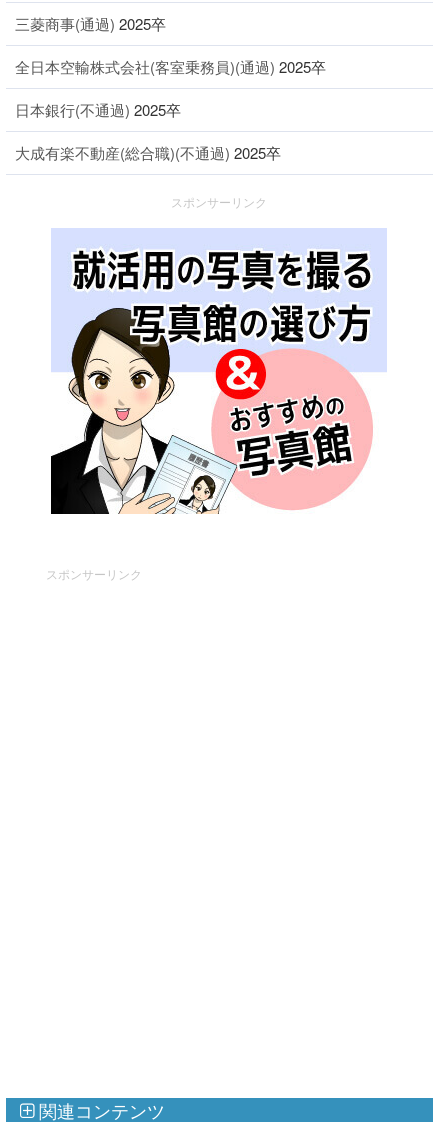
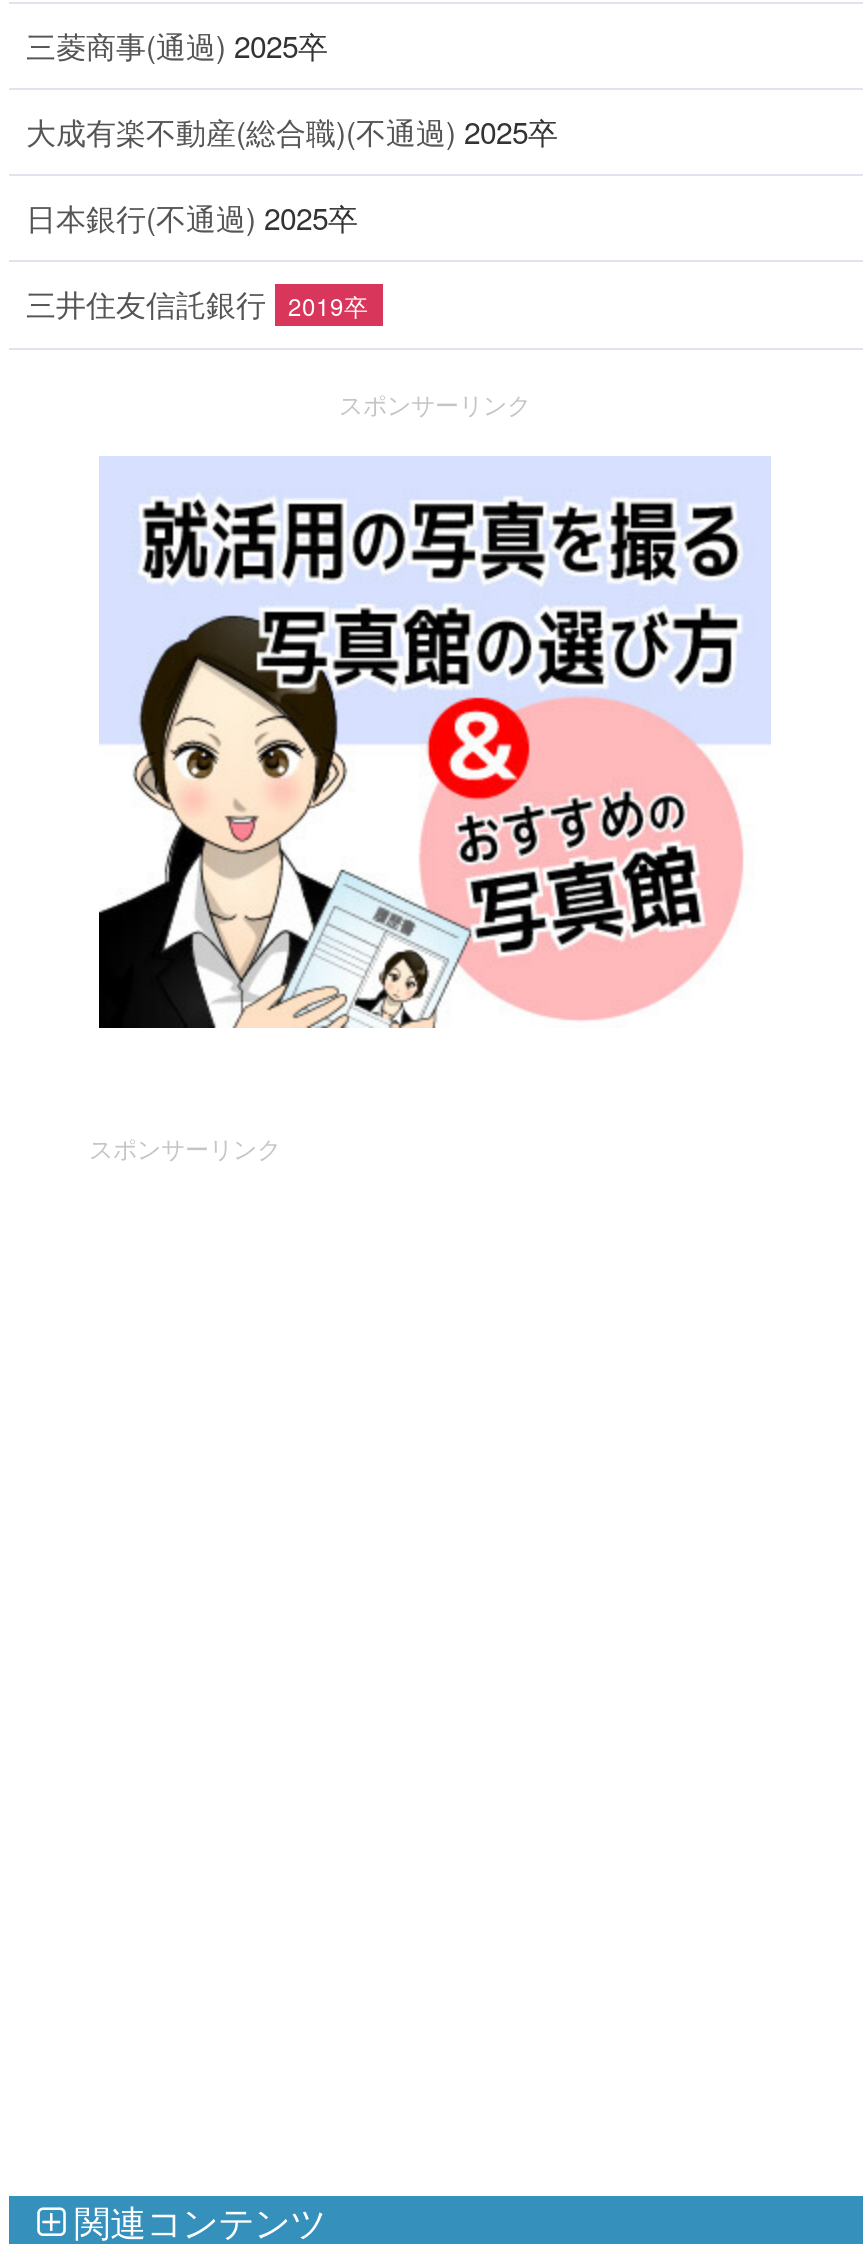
[14,56,325,77] 全日本空輸株式会社(客室乗務員)(通過) 2025卒 -> none
none -> [26,283,368,325] 三井住友信託銀行 | 2019卒
moved [14,142,280,163] -> [26,111,558,153]: 大成有楽不動産(総合職)(不通過) 2025卒

